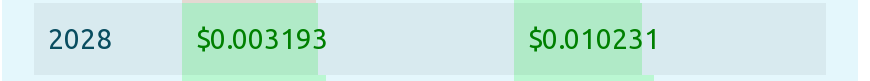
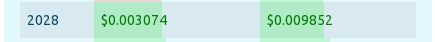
[196,23,328,55] $0.003193 -> [101,12,167,28] $0.003074
[528,23,660,55] $0.010231 -> [267,12,333,28] $0.009852

